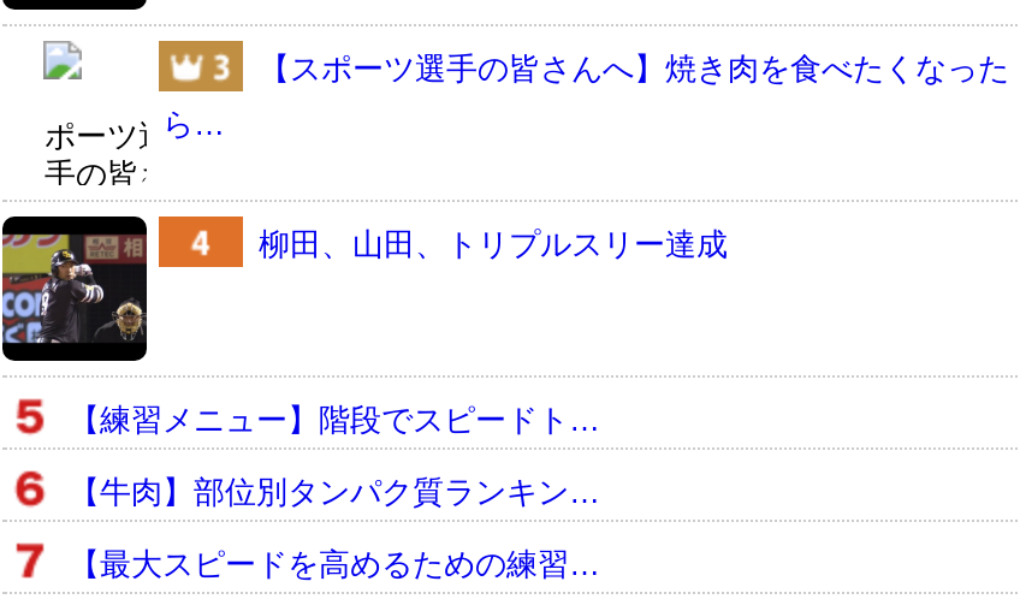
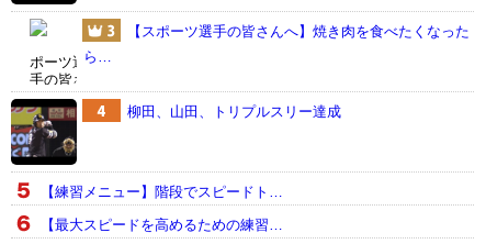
[68,474,600,510] 【牛肉】部位別タンパク質ランキン… -> none

